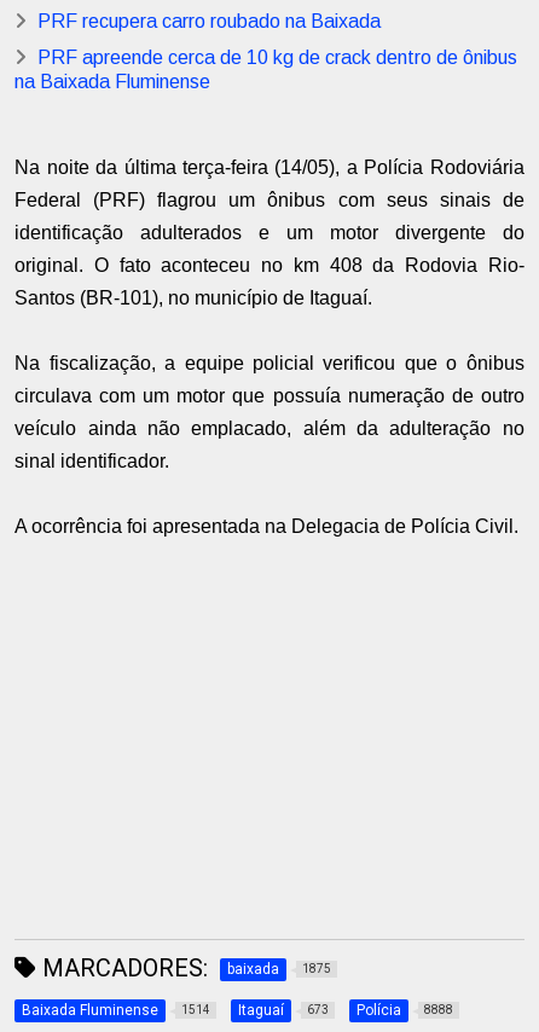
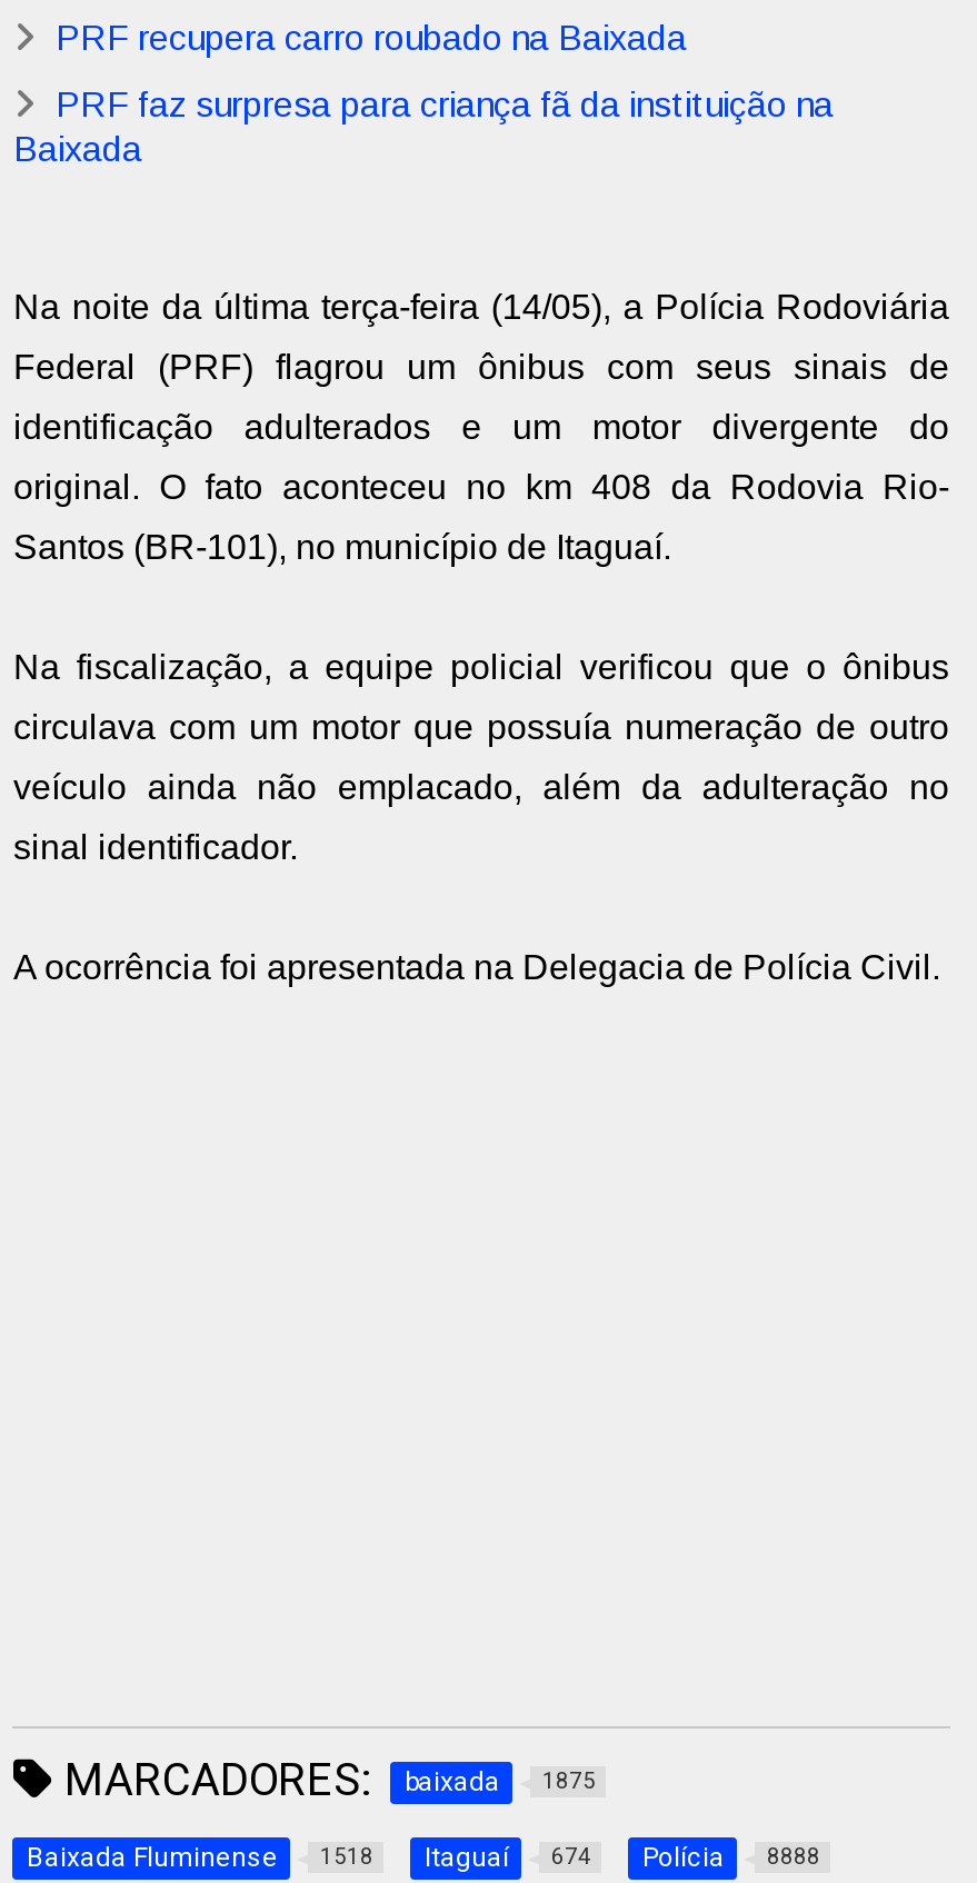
[15,47,518,92] PRF apreende cerca de 10 kg de crack dentro de ônibus | na Baixada Fluminense -> [13,86,833,168] PRF faz surpresa para criança fã da instituição na | Baixada
[22,1002,211,1019] Baixada Fluminense 1514 -> [26,1842,373,1873] Baixada Fluminense 1518
[239,1002,329,1019] Itaguaí 673 -> [424,1842,591,1873] Itaguaí 674

